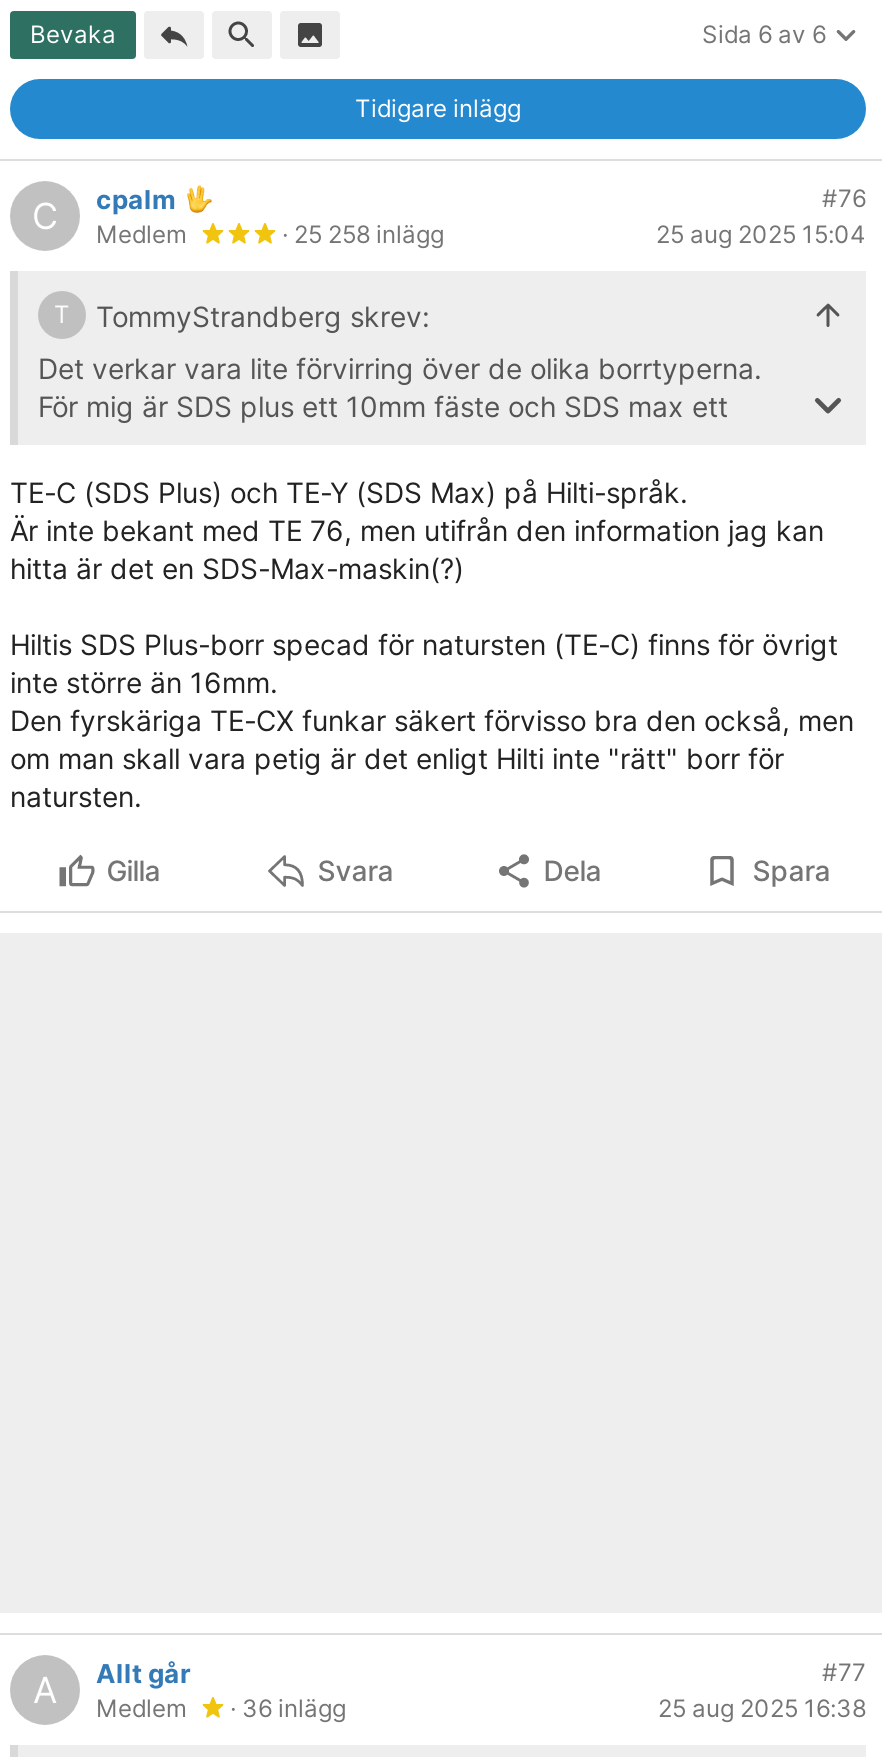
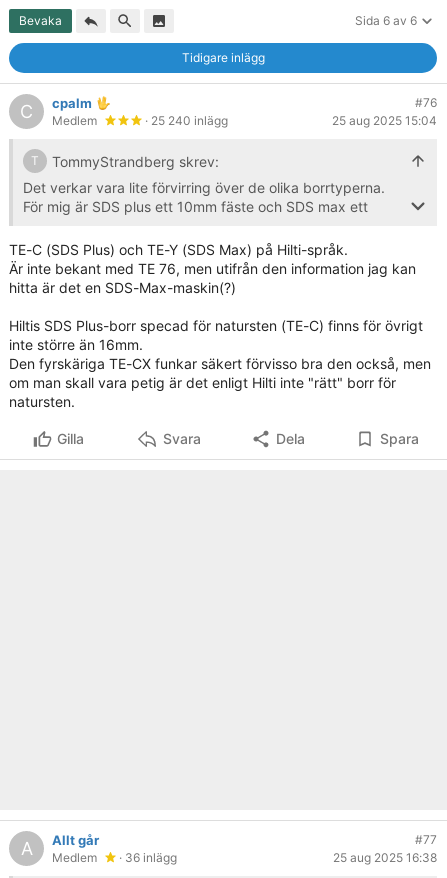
[276,219,444,249] · 25 258 inlägg -> [142,113,228,128] · 25 240 inlägg

